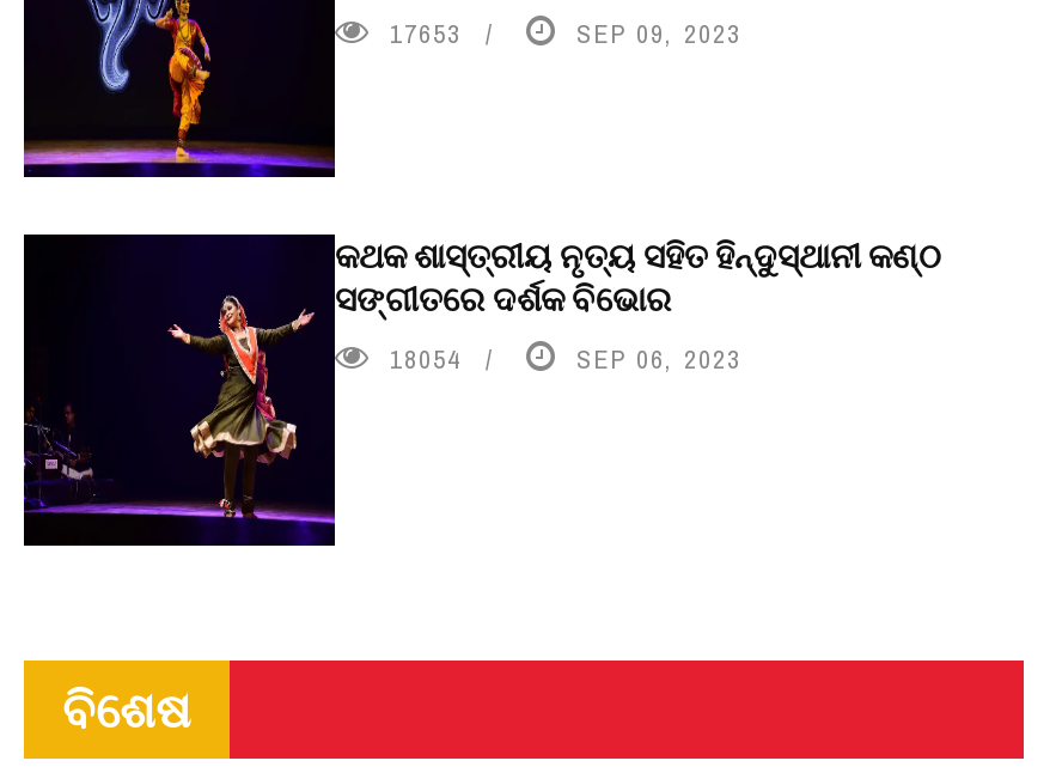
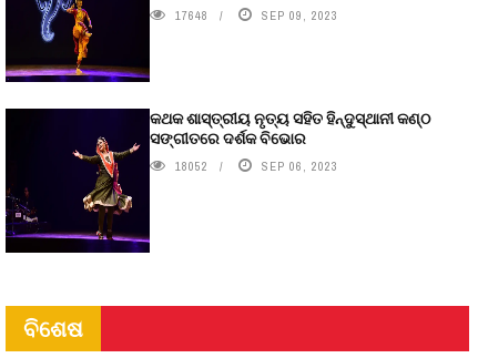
[390,16,462,50] 17653 -> [175,7,209,23] 17648
[390,342,462,375] 18054 -> [175,158,209,174] 18052

